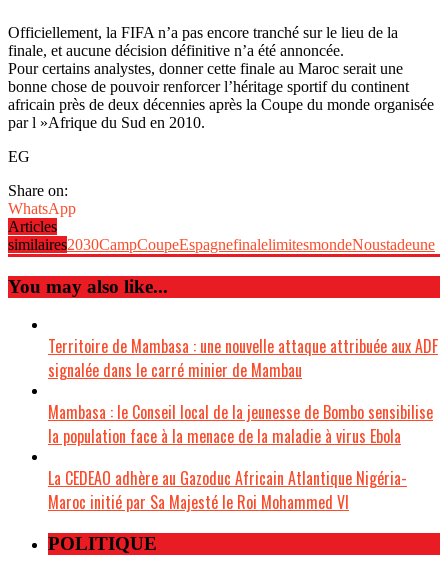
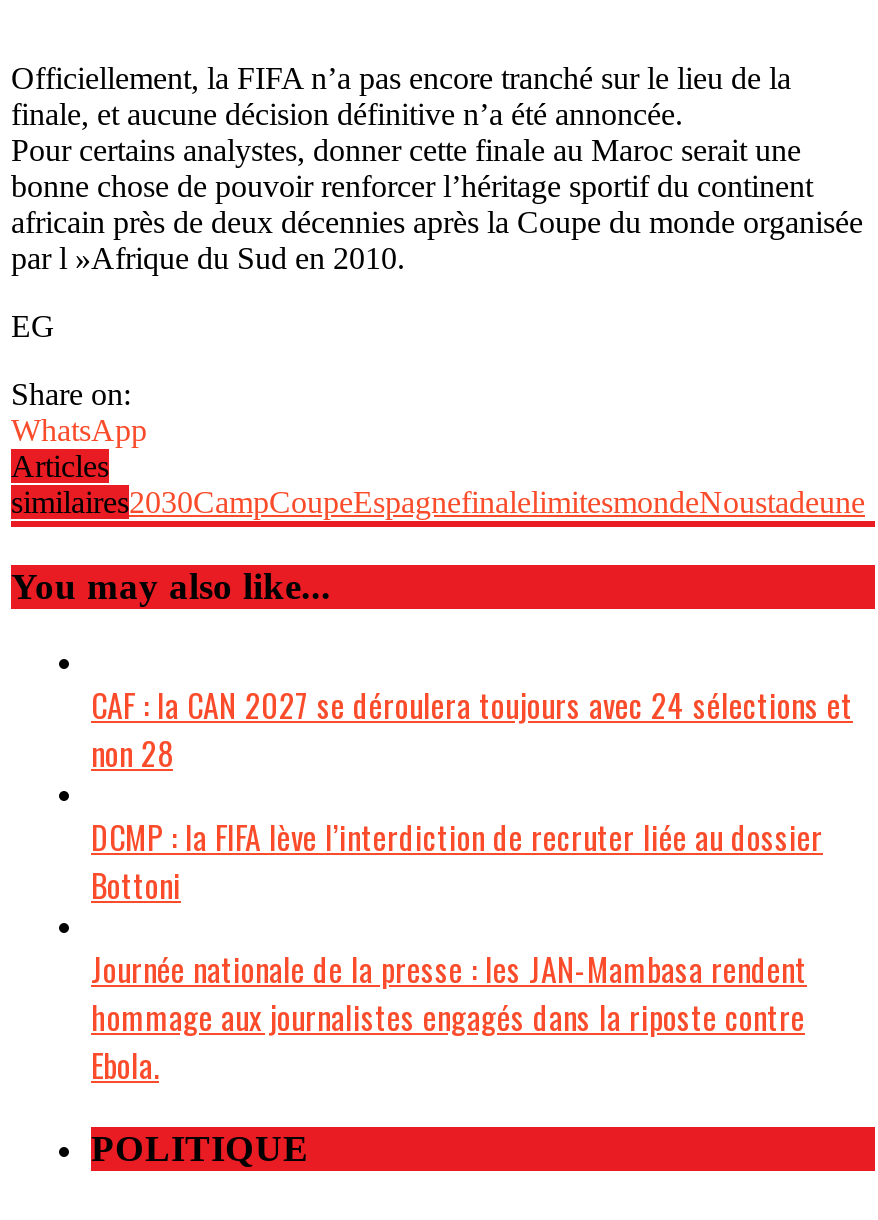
[48,334,438,382] Territoire de Mambasa : une nouvelle attaque attribuée aux ADF | signalée dans le carré minier de Mambau -> [91,682,853,778] CAF : la CAN 2027 se déroulera toujours avec 24 sélections et | non 28
[48,400,433,448] Mambasa : le Conseil local de la jeunesse de Bombo sensibilise | la population face à la menace de la maladie à virus Ebola -> [91,814,823,910] DCMP : la FIFA lève l’interdiction de recruter liée au dossier | Bottoni
[48,466,407,514] La CEDEAO adhère au Gazoduc Africain Atlantique Nigéria- | Maroc initié par Sa Majesté le Roi Mohammed VI -> [91,946,807,1090] Journée nationale de la presse : les JAN-Mambasa rendent | hommage aux journalistes engagés dans la riposte contre | Ebola.

